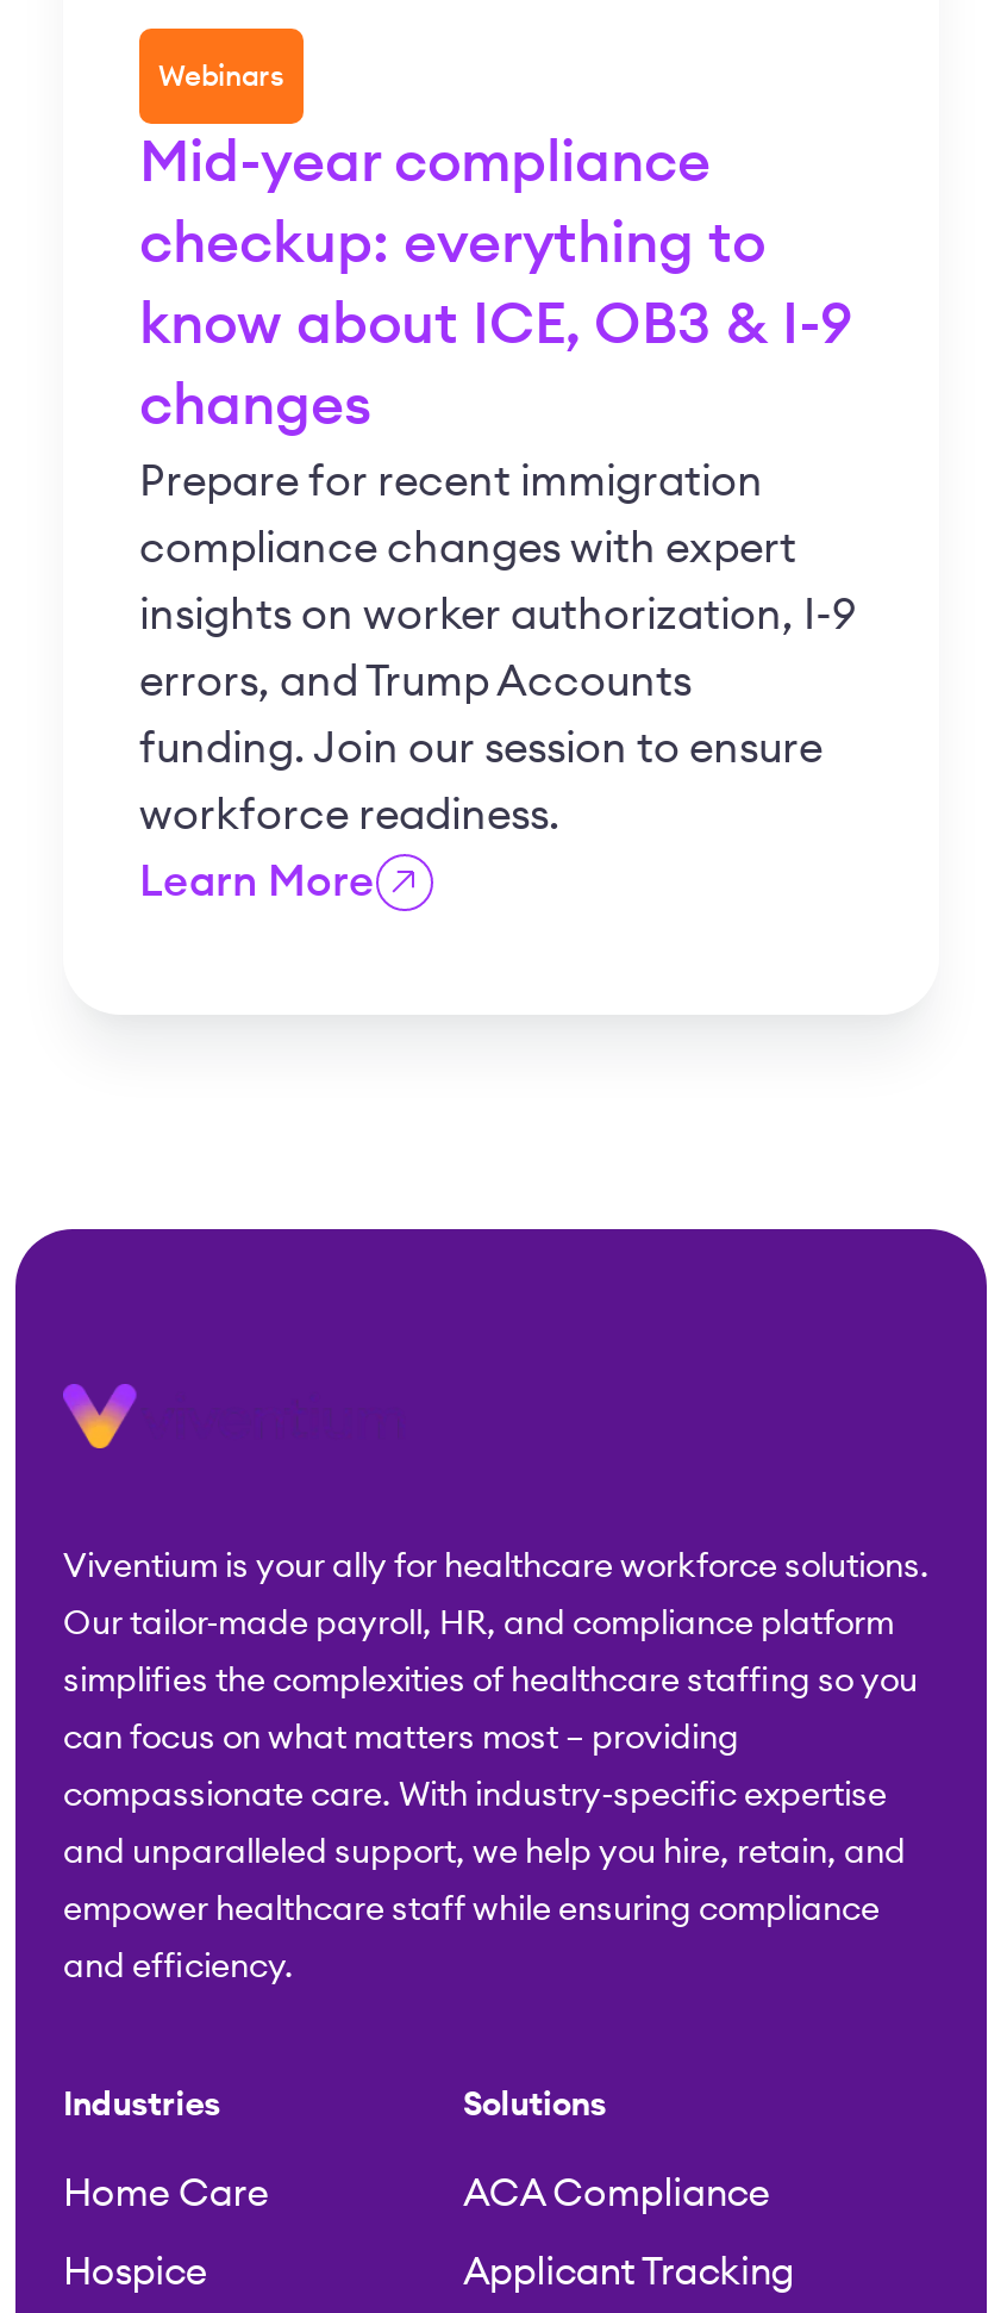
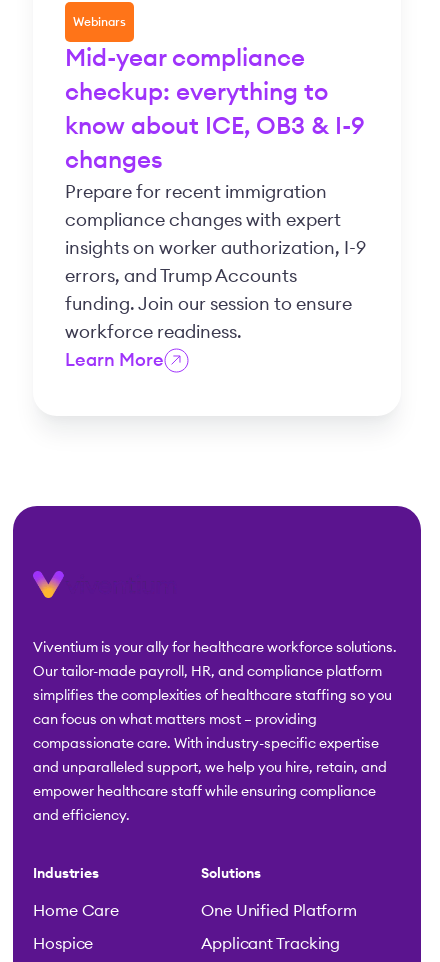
[463,2176,769,2214] ACA Compliance -> [201,903,357,919] One Unified Platform

